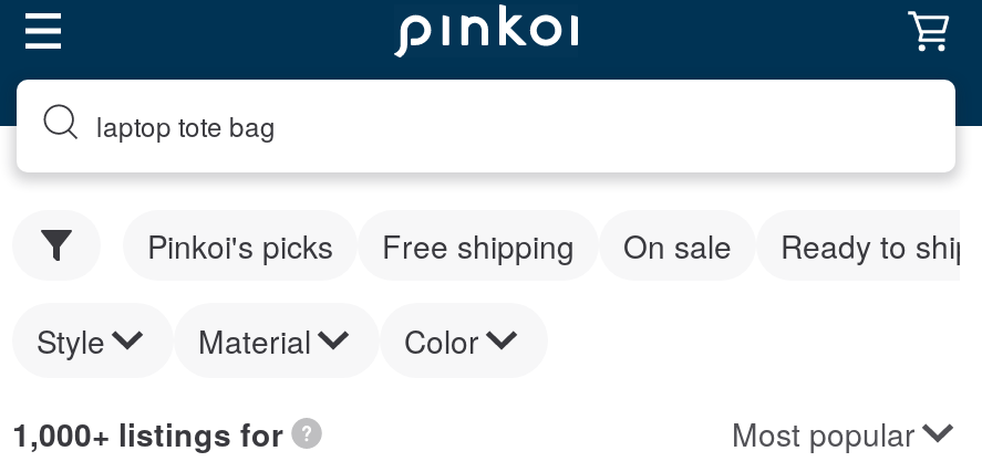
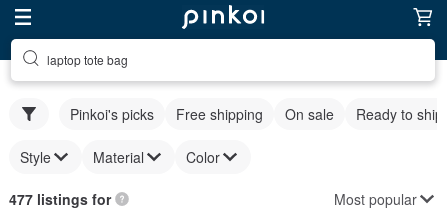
[12,411,282,455] 1,000+ listings for -> [9,189,111,209] 477 listings for

